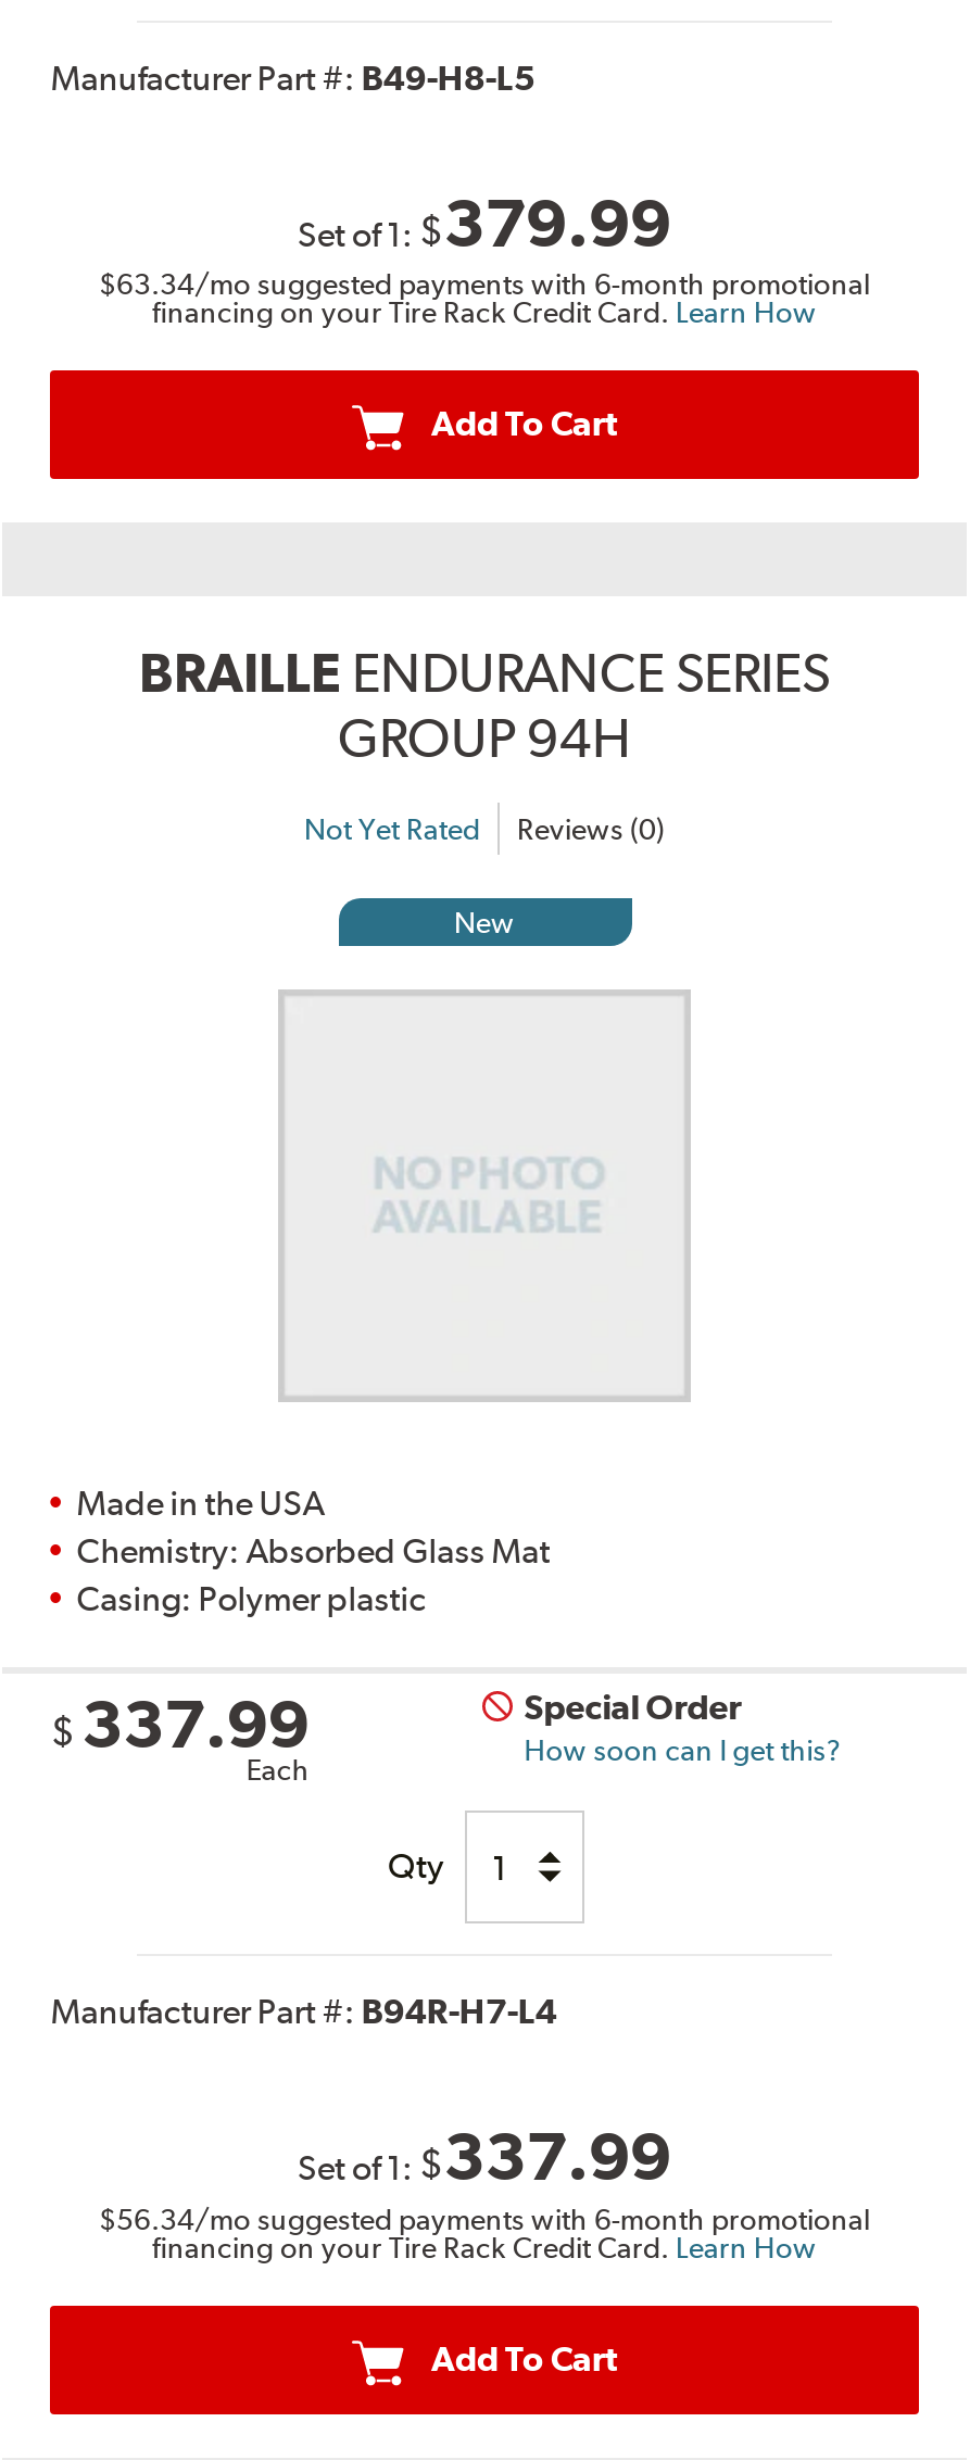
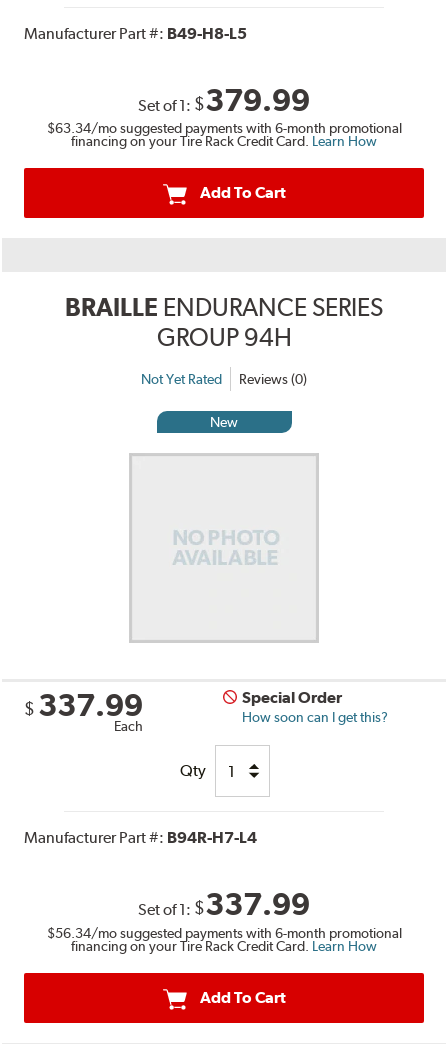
[76,1483,550,1620] Made in the USA | Chemistry: Absorbed Glass Mat | Casing: Polymer plastic -> none

